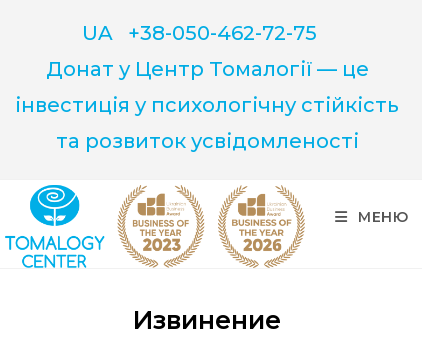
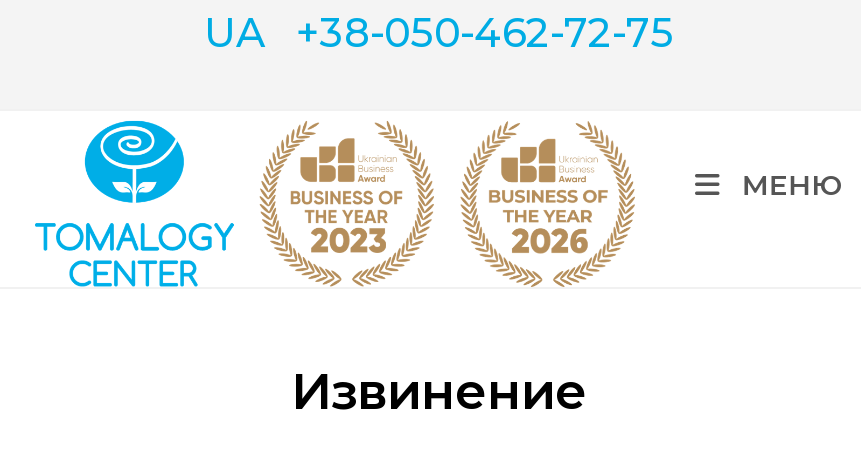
[15,57,399,153] Донат у Центр Томалогії — це | інвестиція у психологічну стійкість | та розвиток усвідомленості -> none

